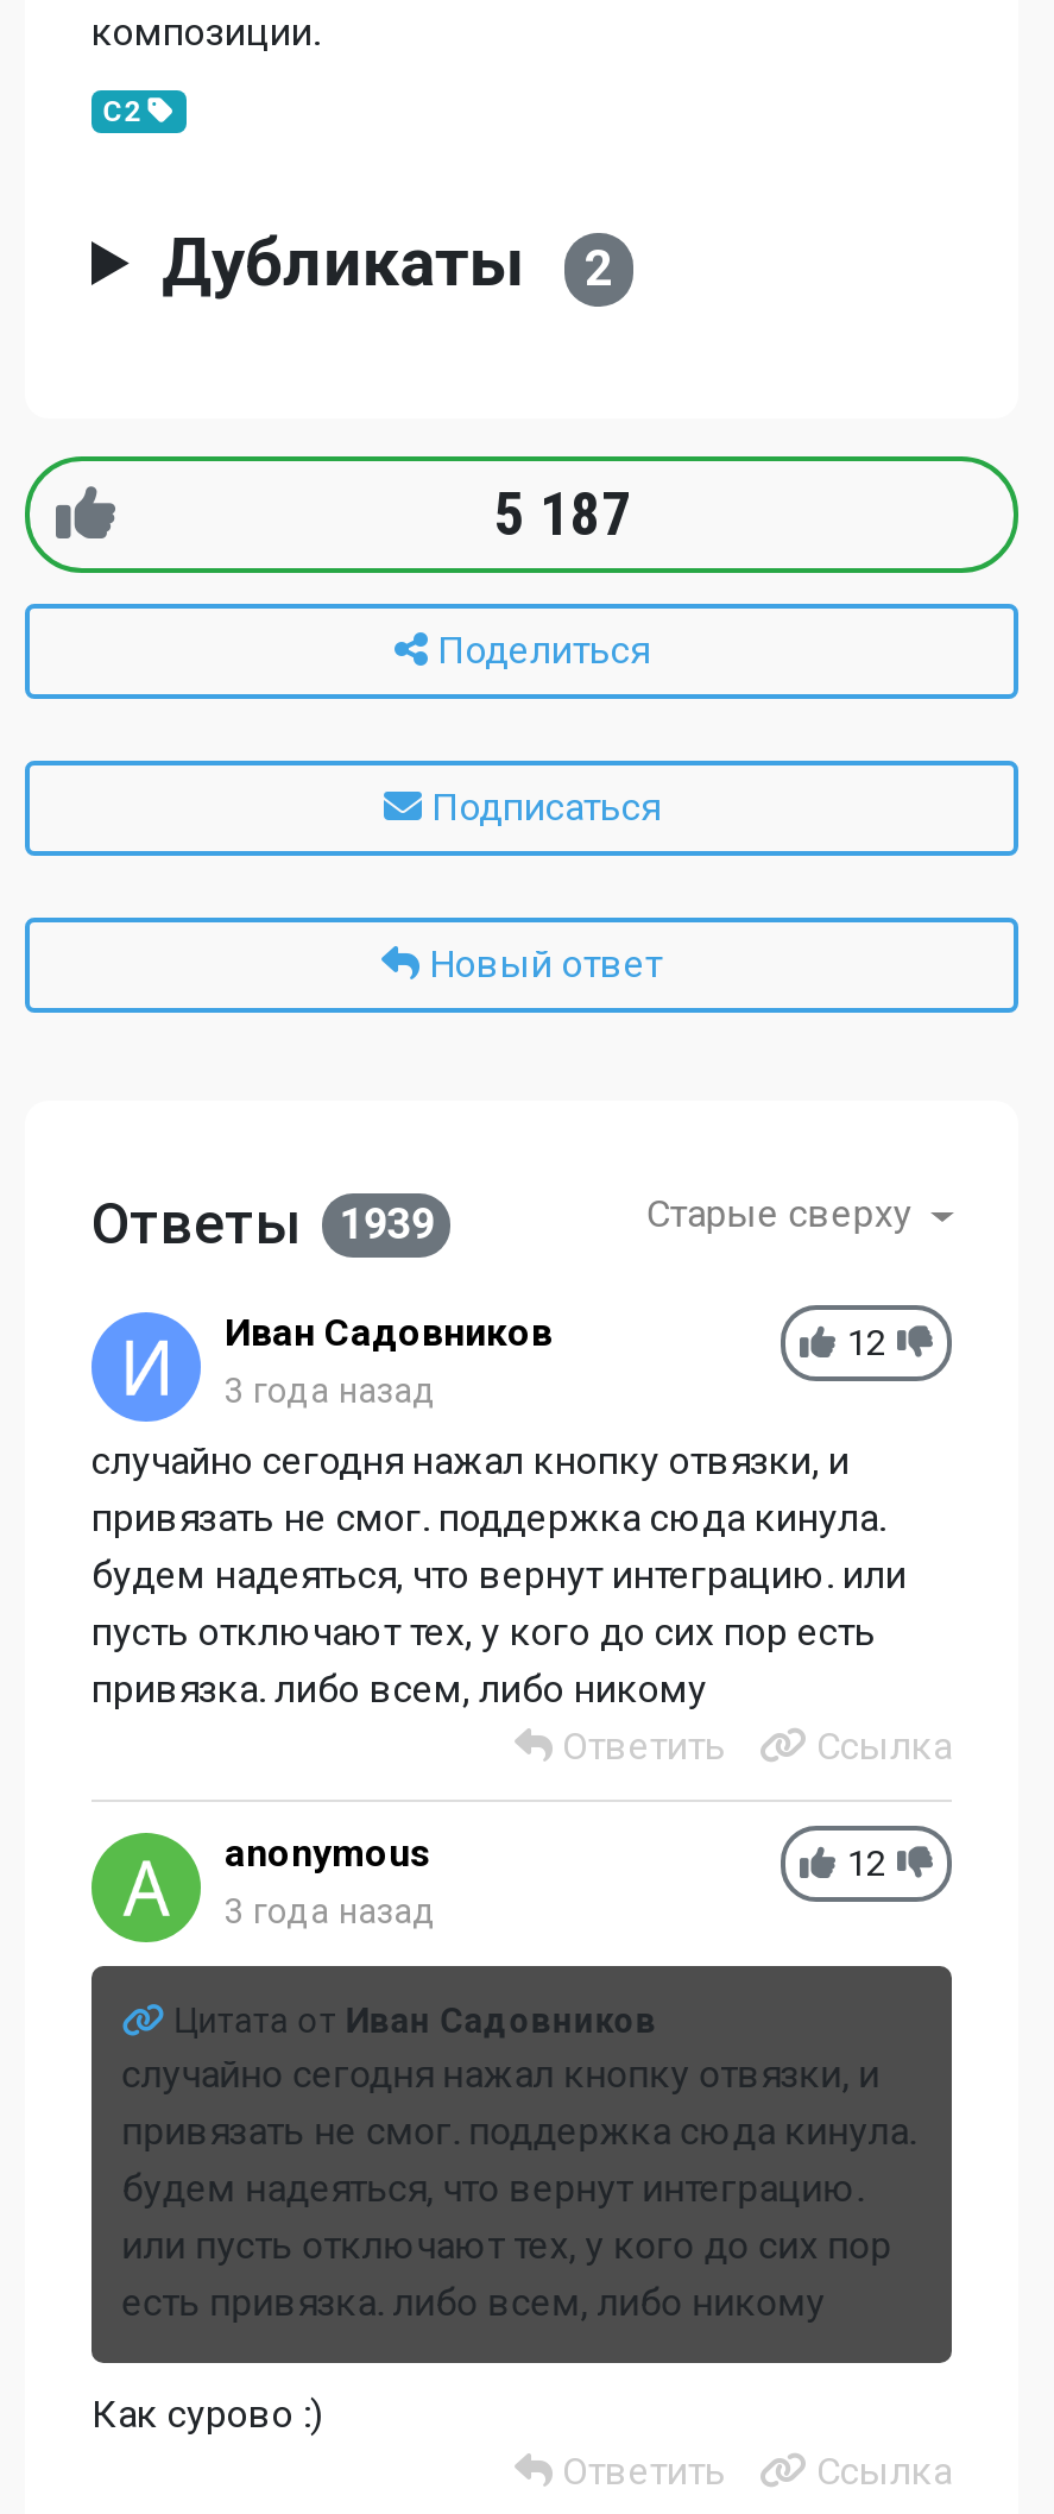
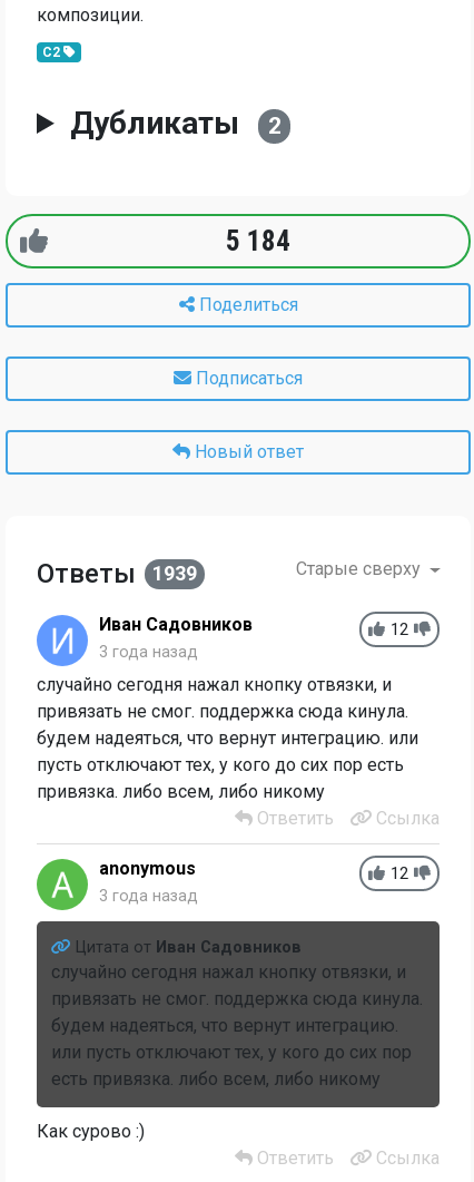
[494,480,632,549] 5 187 -> [225,225,290,257] 5 184

